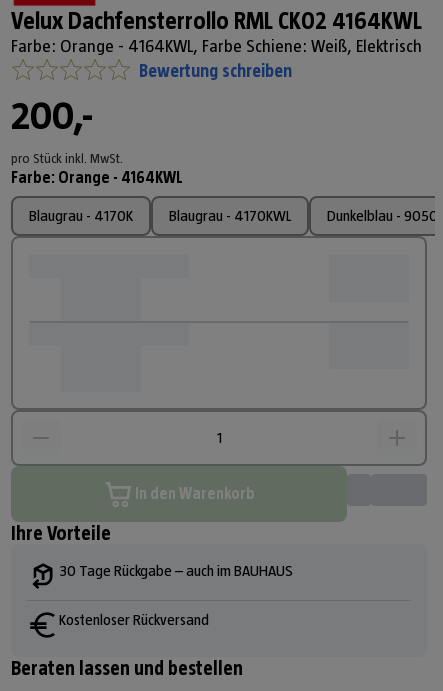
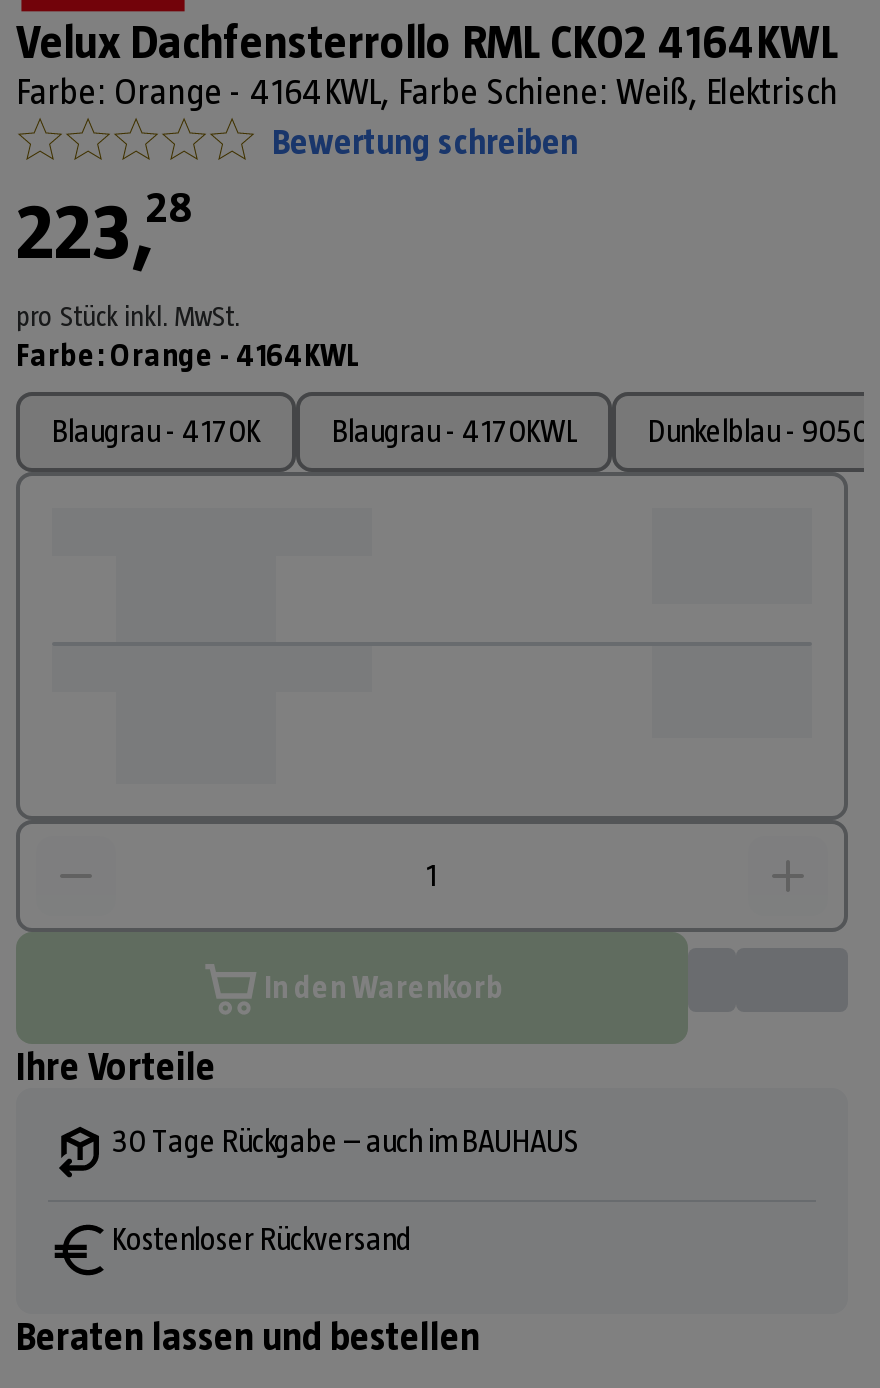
[11,93,93,137] 200,- -> [16,181,192,273] 223, | 28

